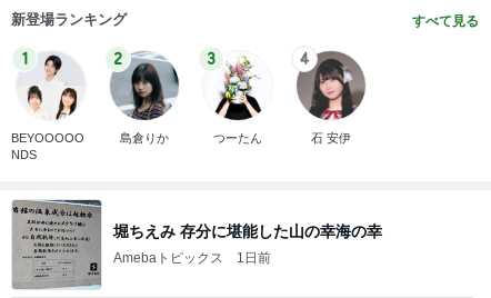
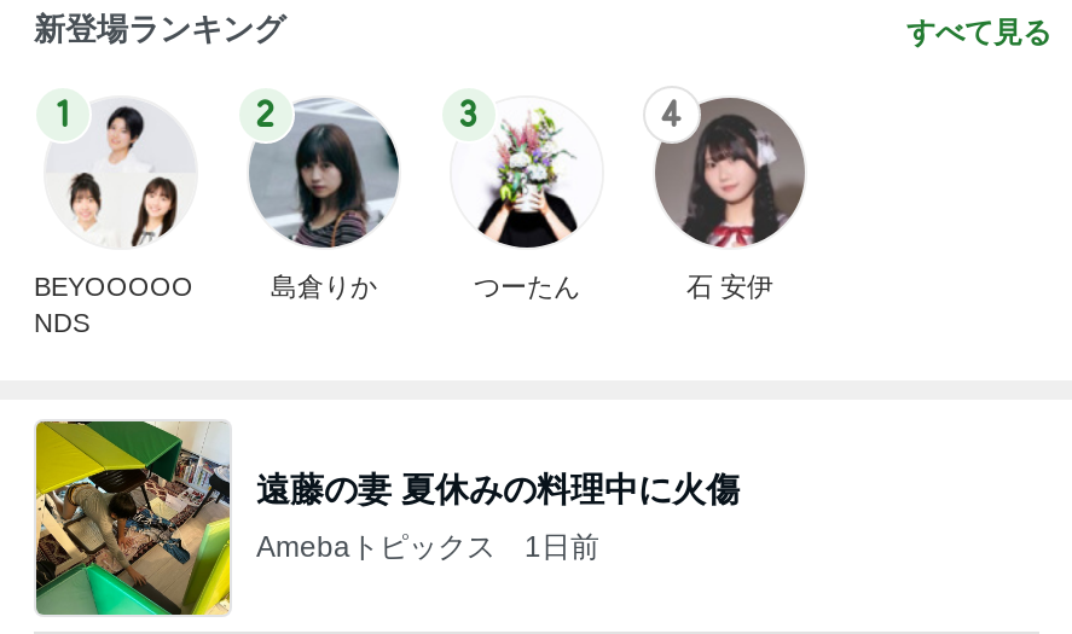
[11,199,382,289] [image] | 堀ちえみ 存分に堪能した山の幸海の幸 -> [34,419,740,617] [image] | 遠藤の妻 夏休みの料理中に火傷

